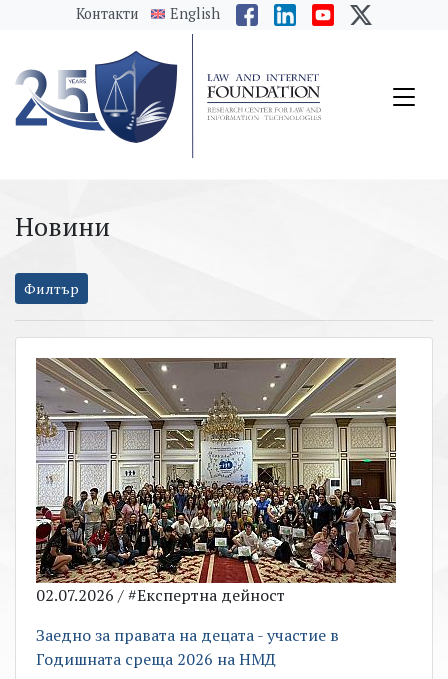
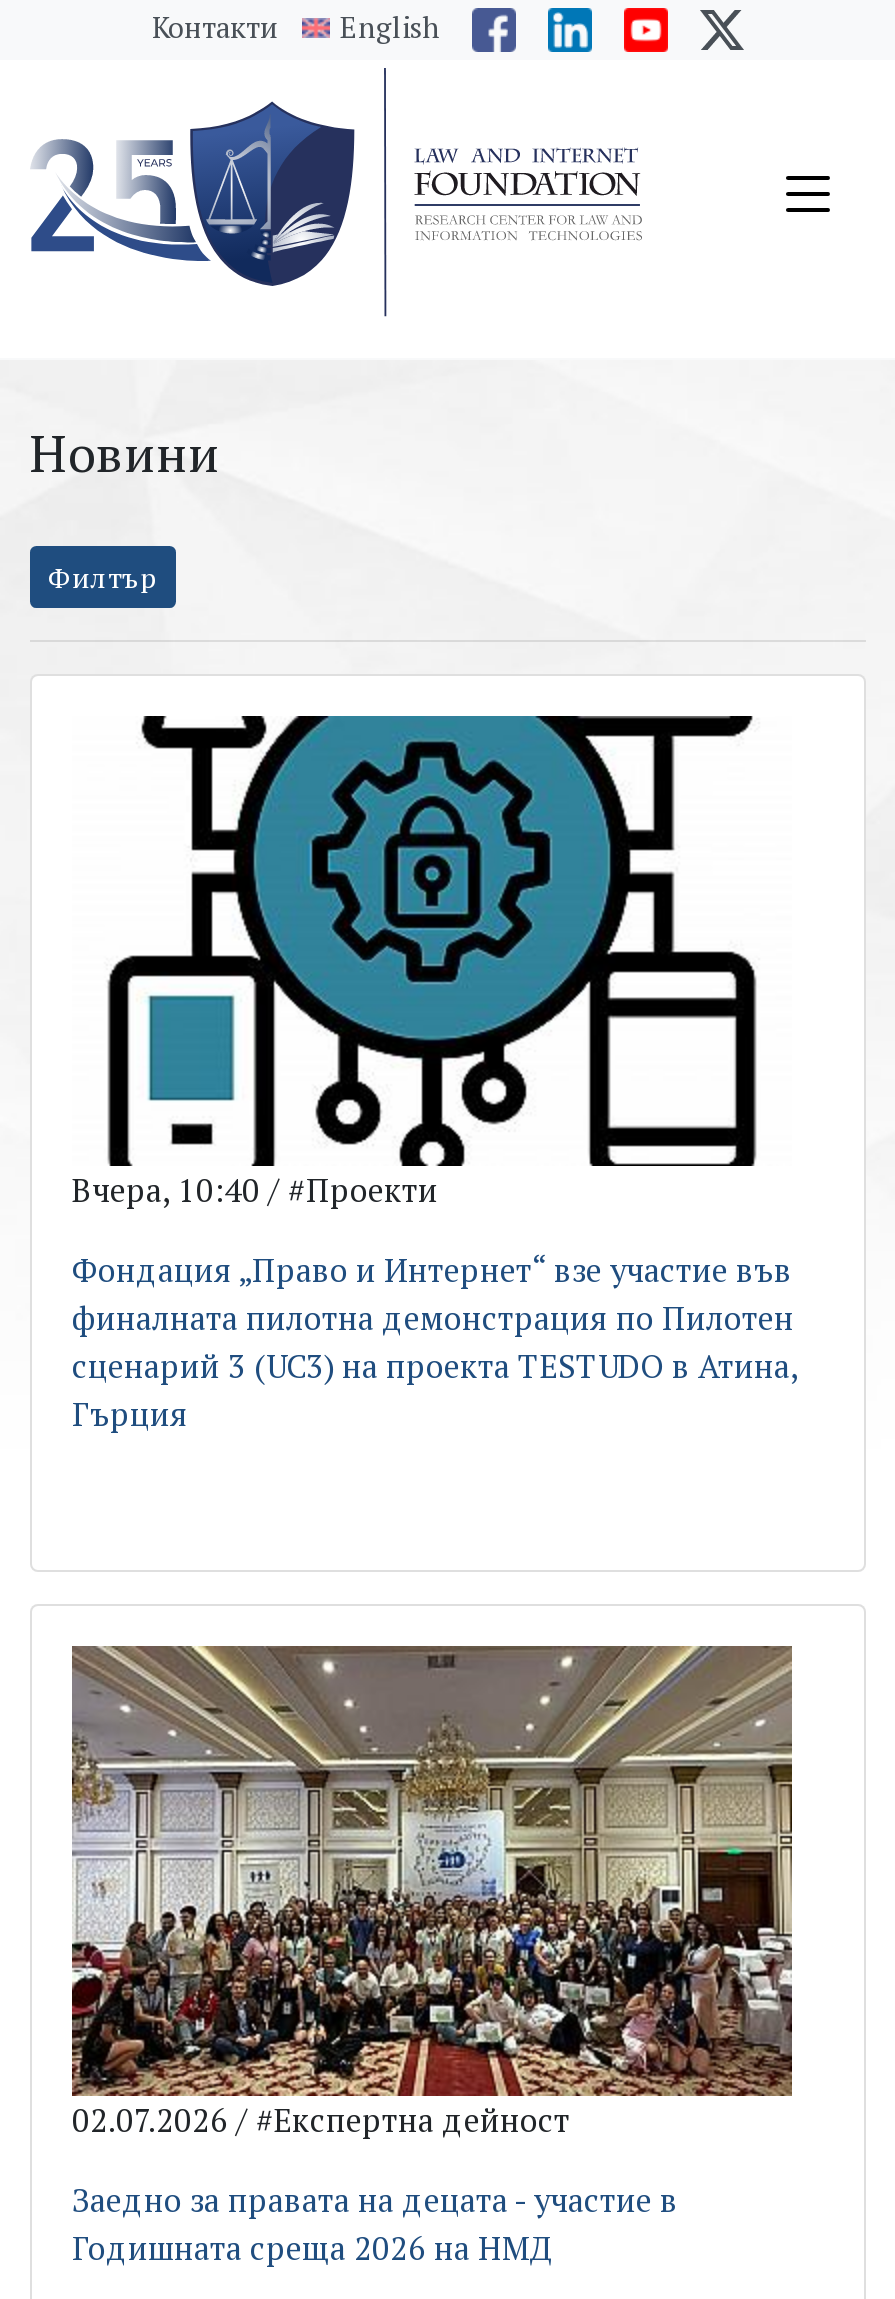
none -> [72,714,798,1436] [image] | Вчера, 10:40 / #Проекти | Фондация „Право и Интернет“ взе участие във | финалната пилотна демонстрация по Пилотен | сценарий 3 (UC3) на проекта TESTUDO в Атина, | Гърция

